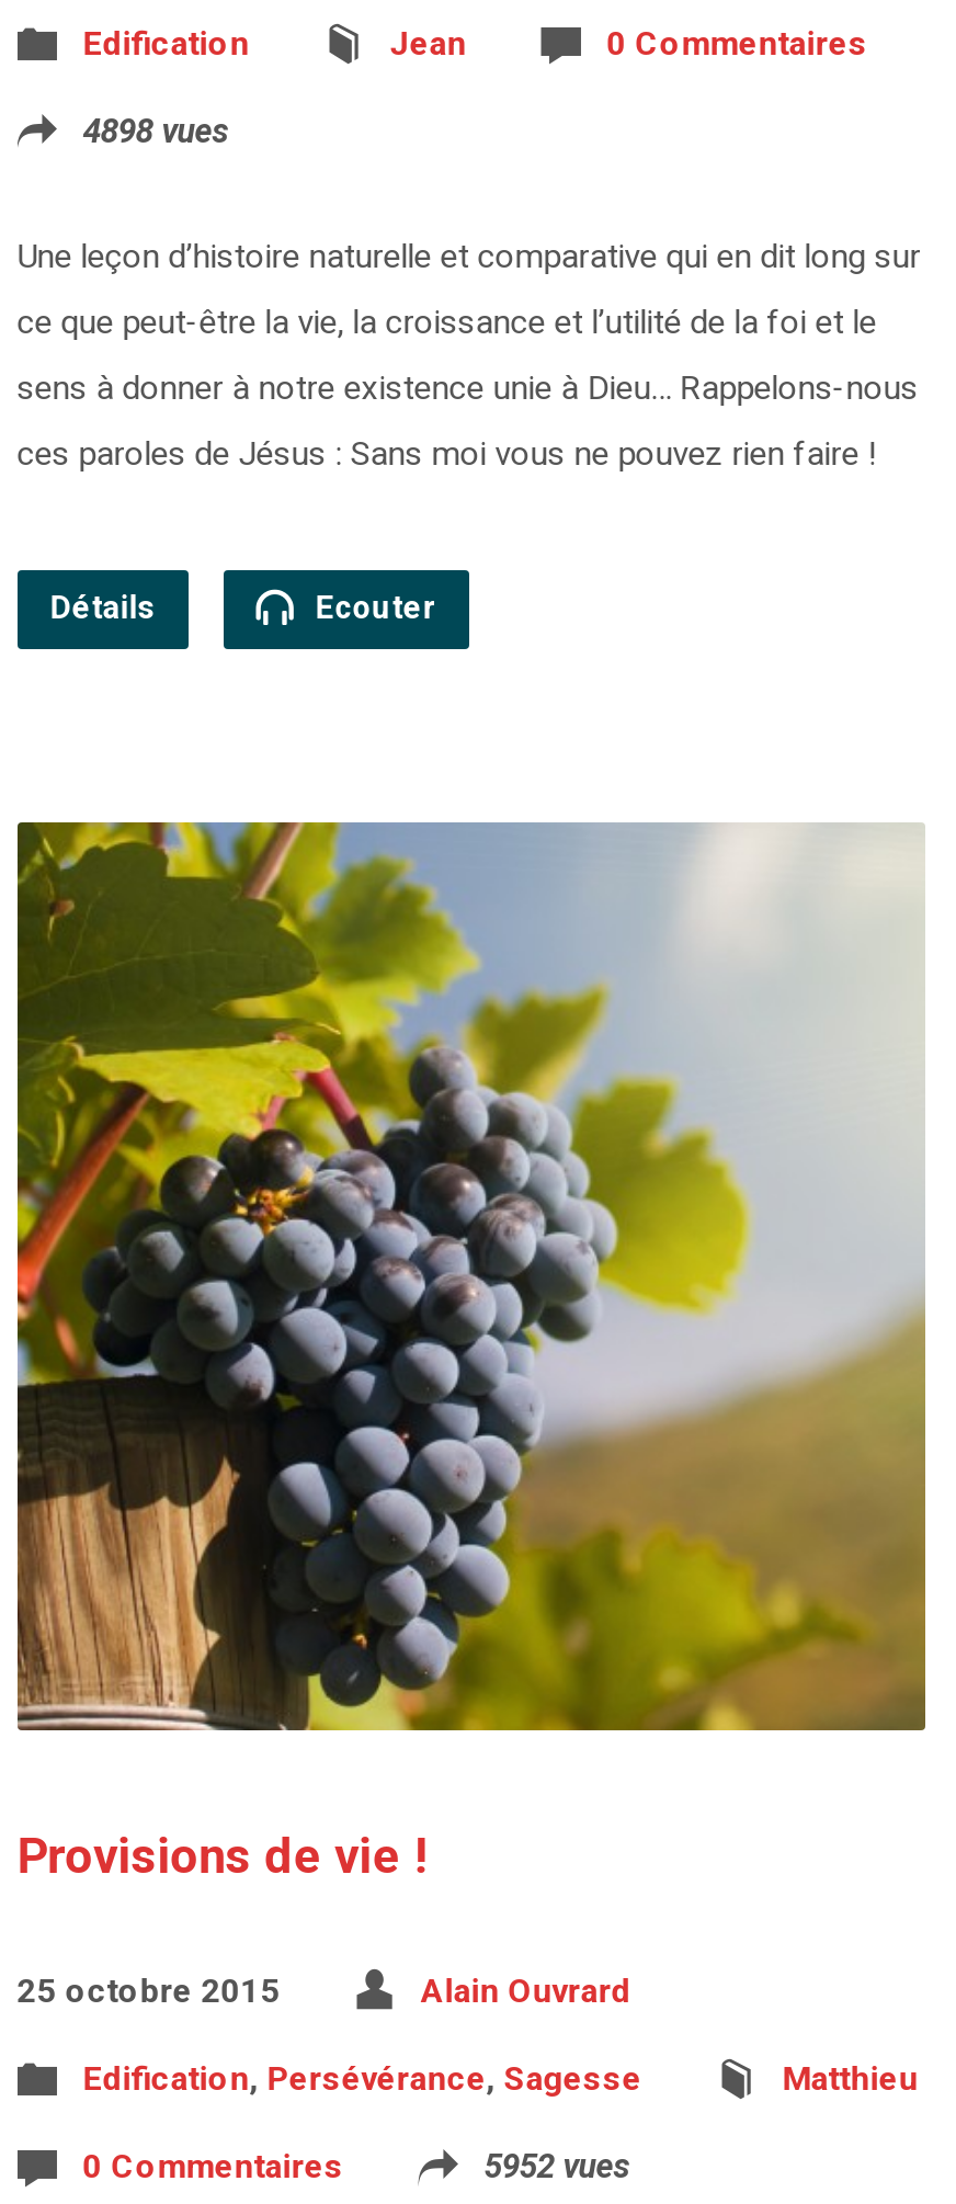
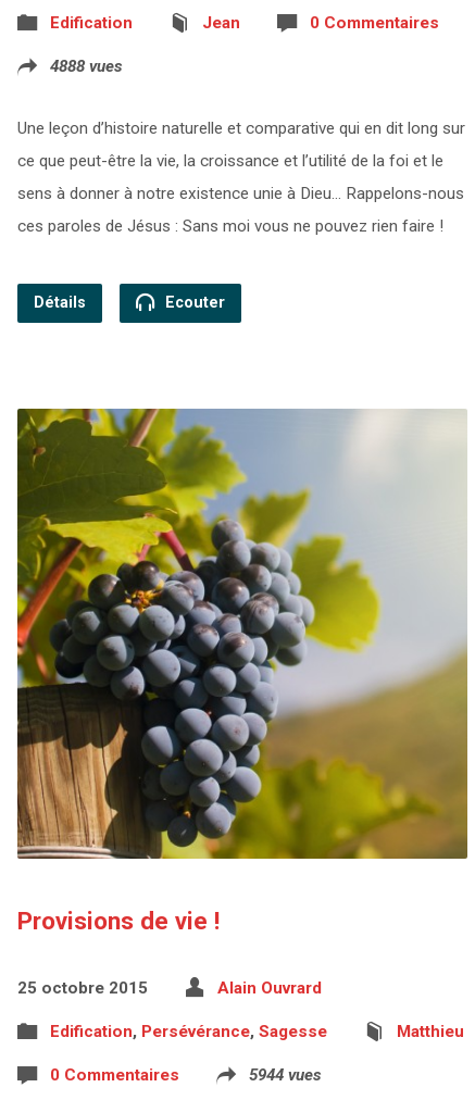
[83,111,230,150] 4898 vues -> [50,56,122,76] 4888 vues
[484,2147,631,2187] 5952 vues -> [249,1065,321,1085] 5944 vues

